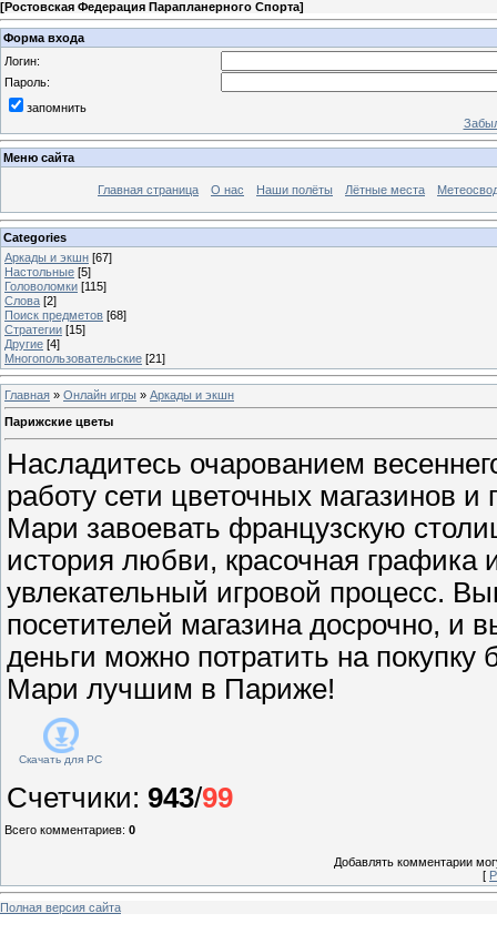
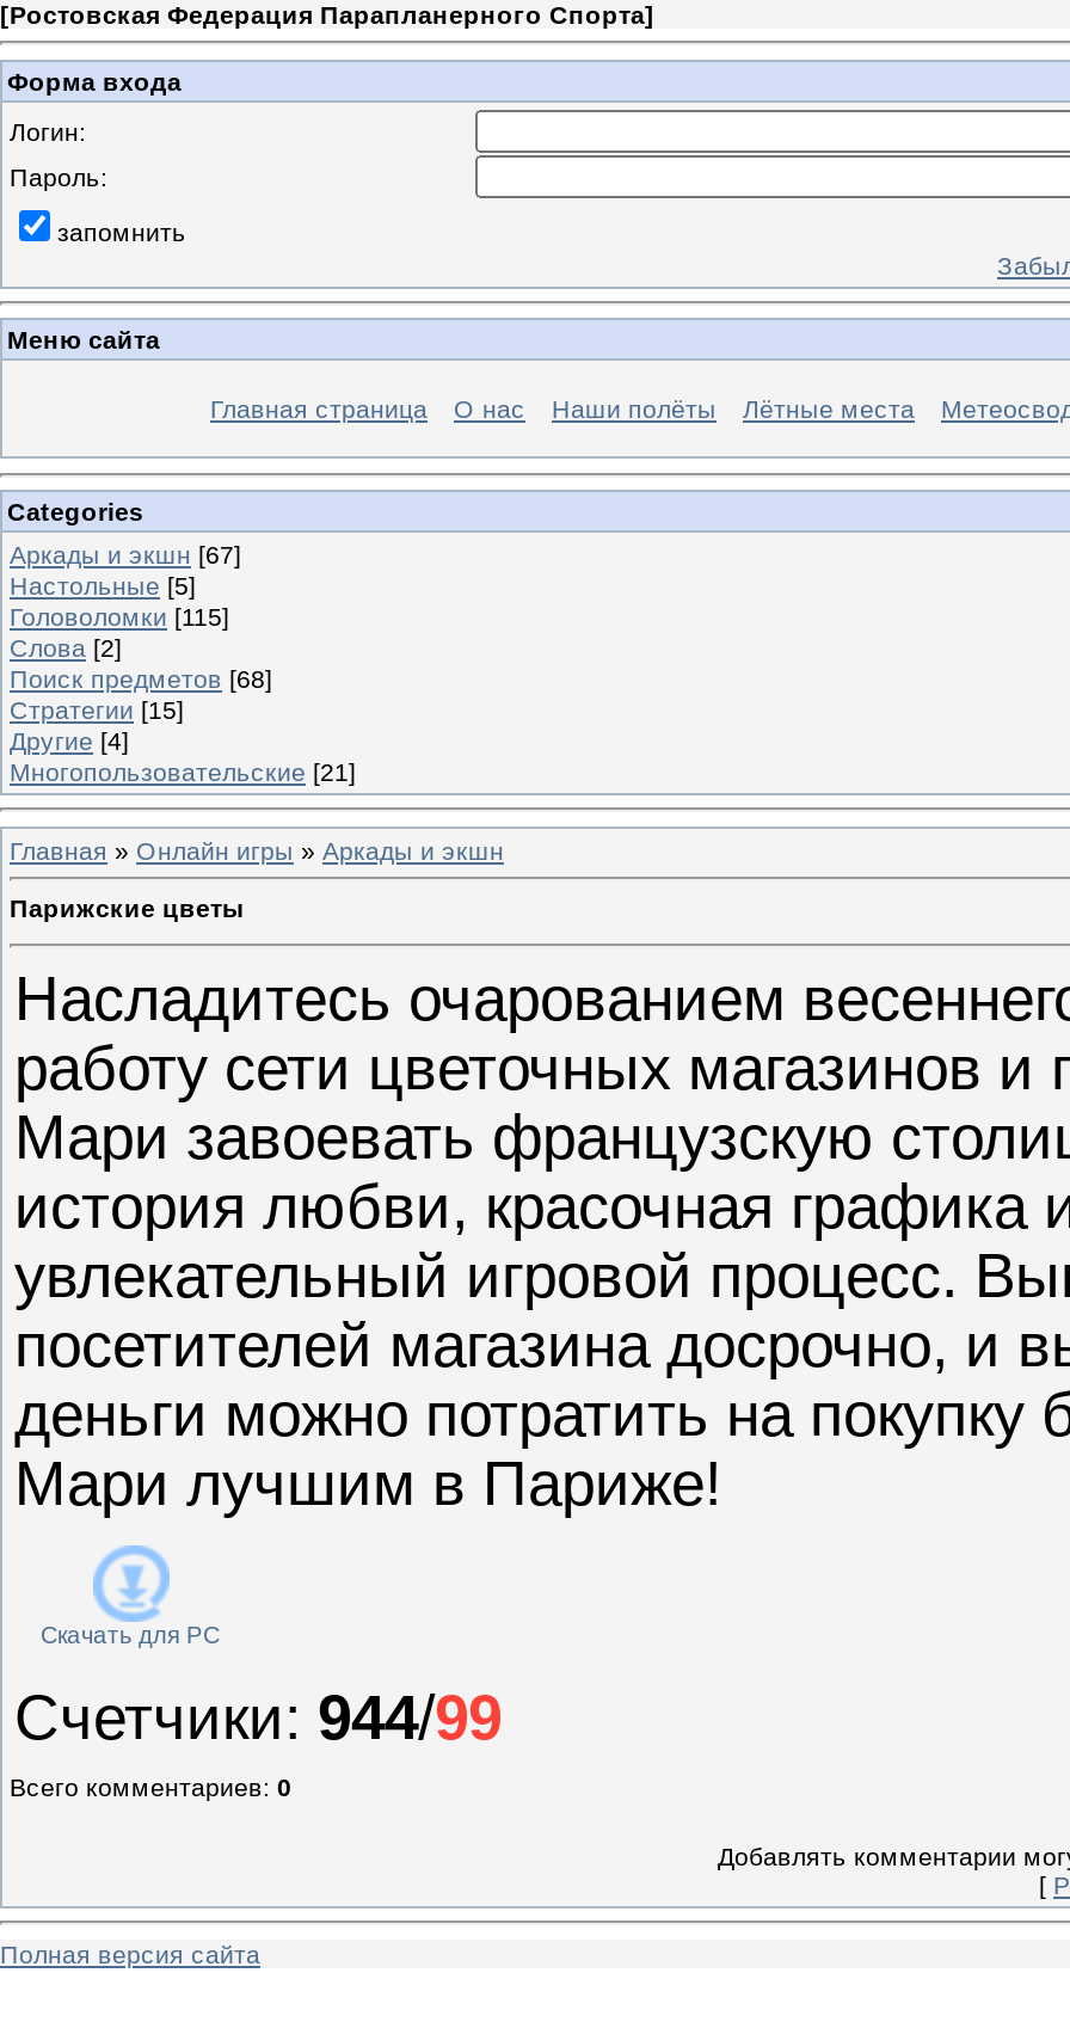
[7,782,233,813] Счетчики: 943/99 -> [14,1684,502,1751] Счетчики: 944/99

